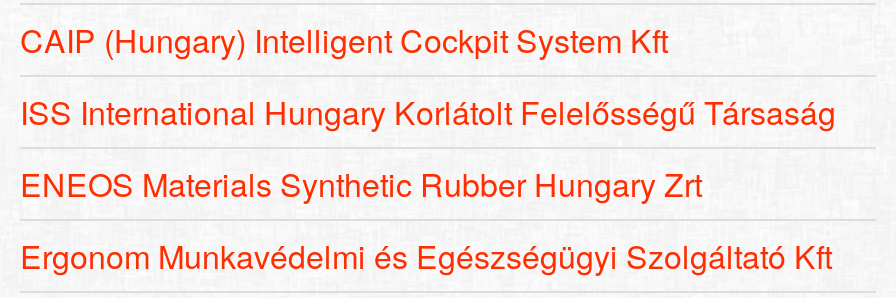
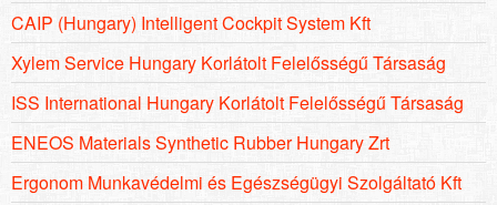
none -> [11,50,446,75] Xylem Service Hungary Korlátolt Felelősségű Társaság

